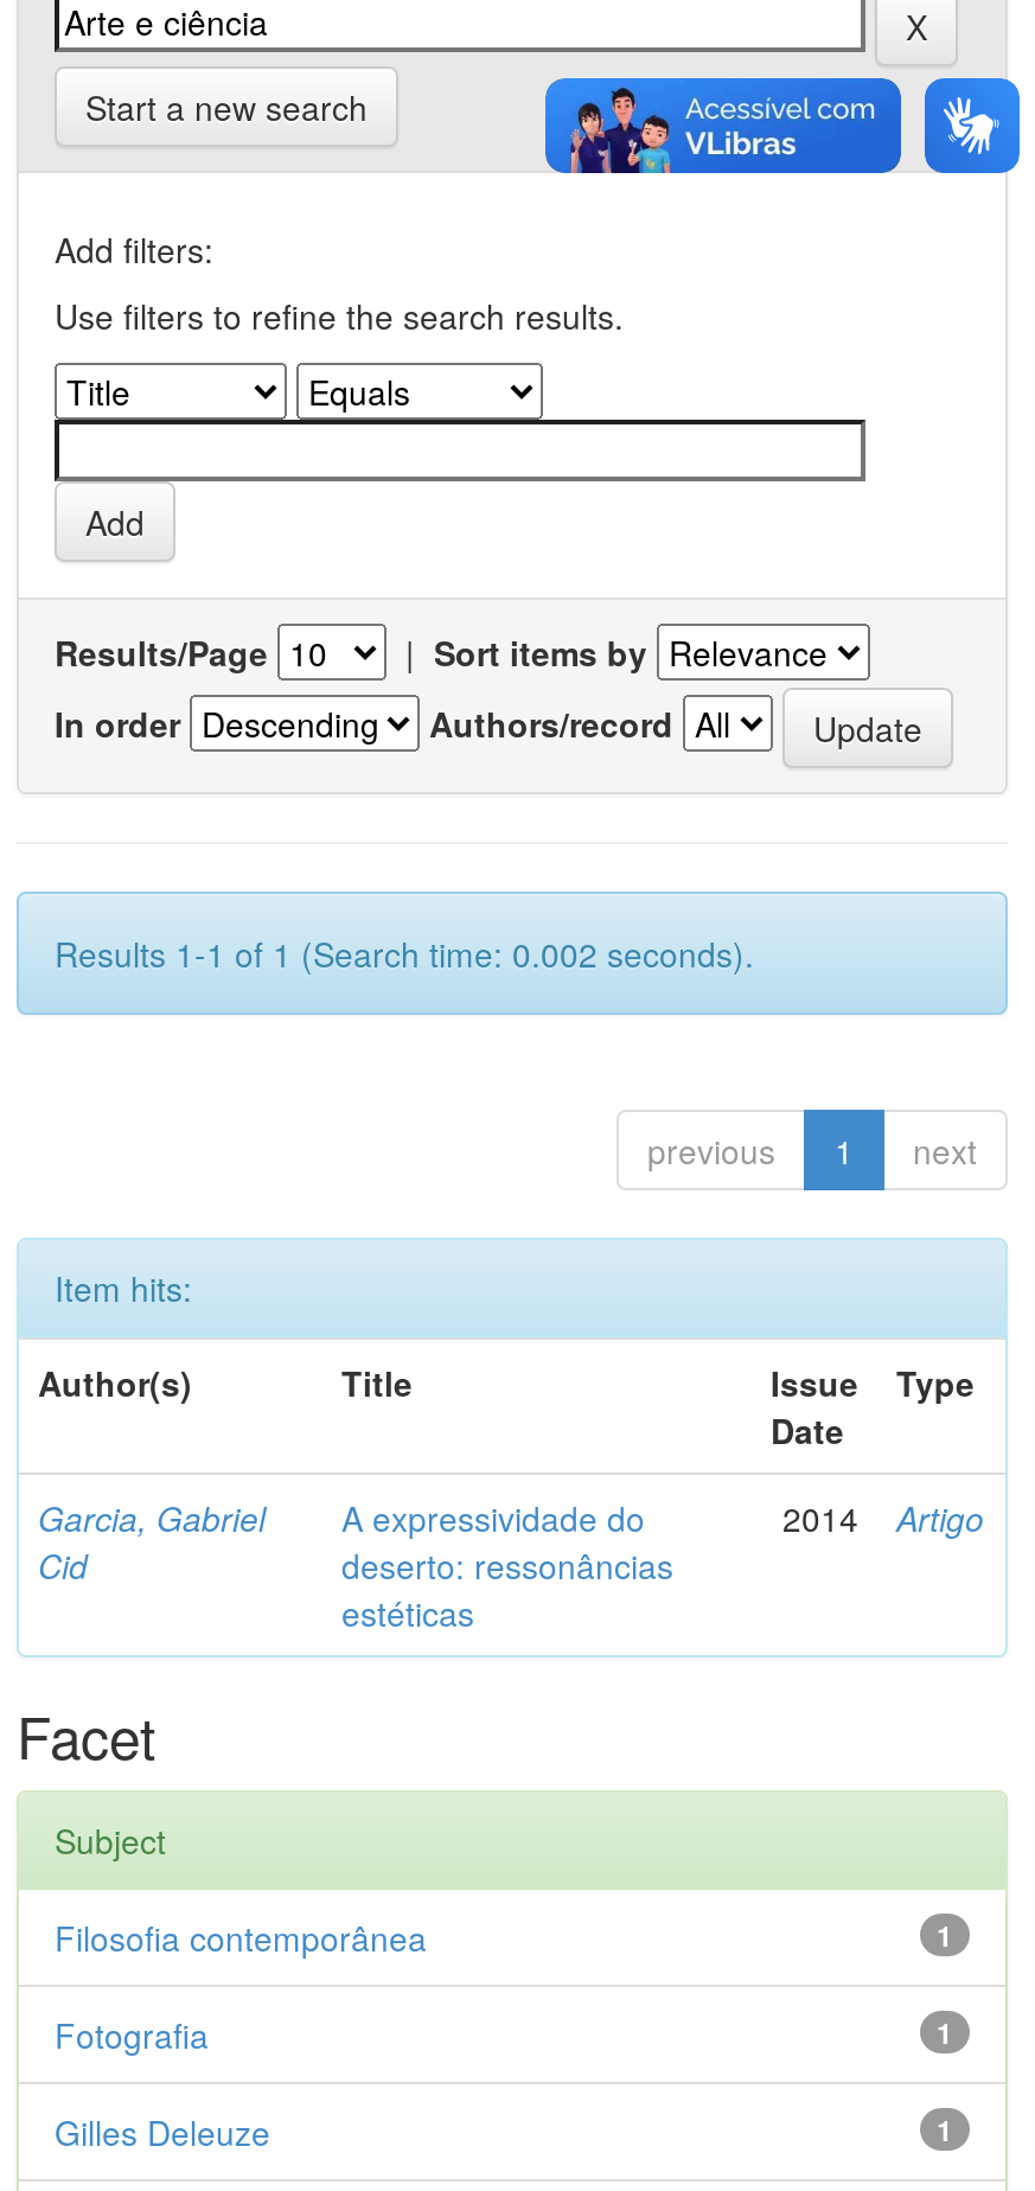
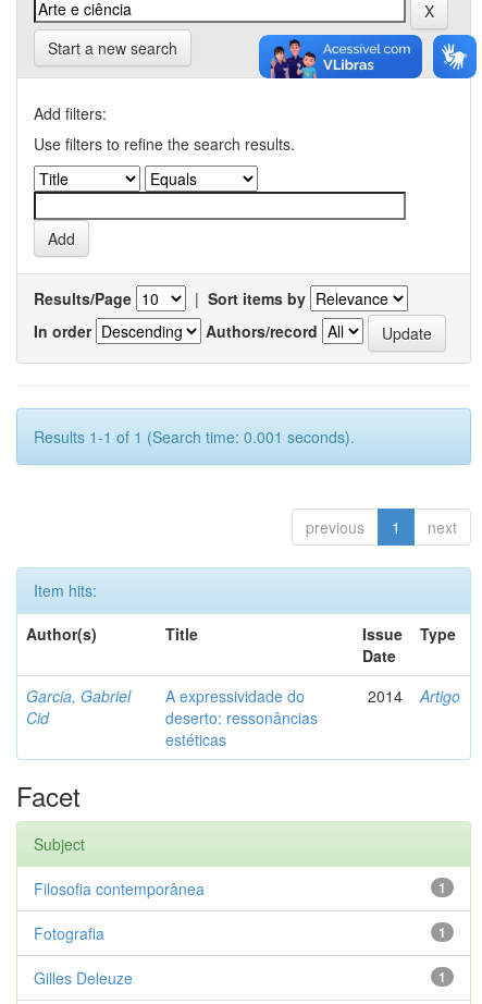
[55,930,754,977] Results 1-1 of 1 (Search time: 0.002 seconds). -> [34,426,355,448] Results 1-1 of 1 (Search time: 0.001 seconds).

